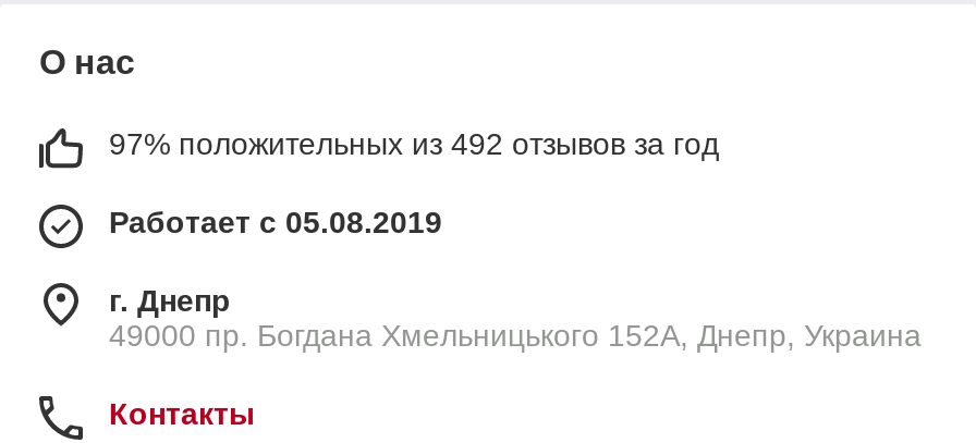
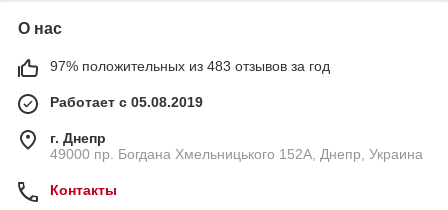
[109,126,719,161] 97% положительных из 492 отзывов за год -> [50,58,330,74] 97% положительных из 483 отзывов за год

